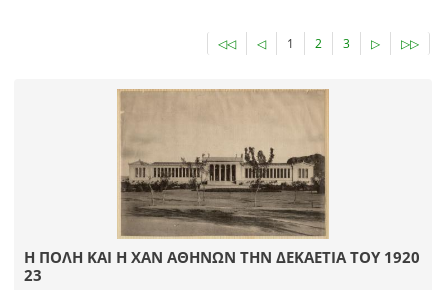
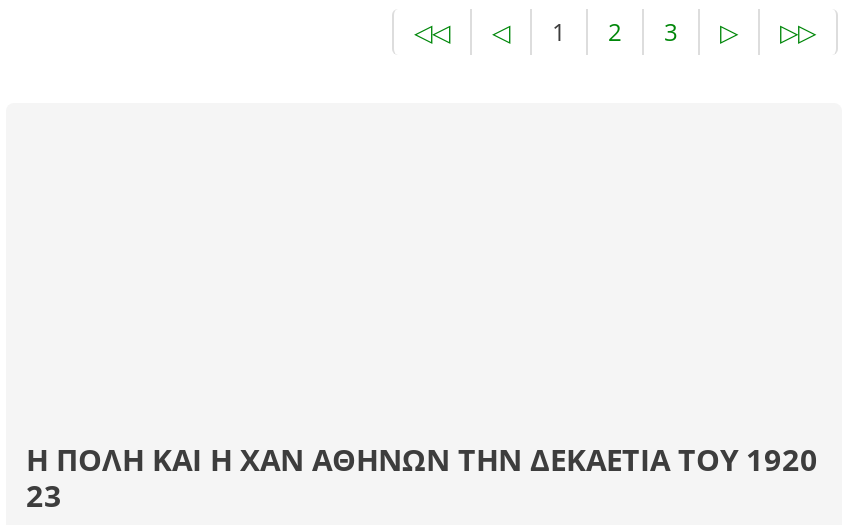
[116,88,330,240] [image] -> none

